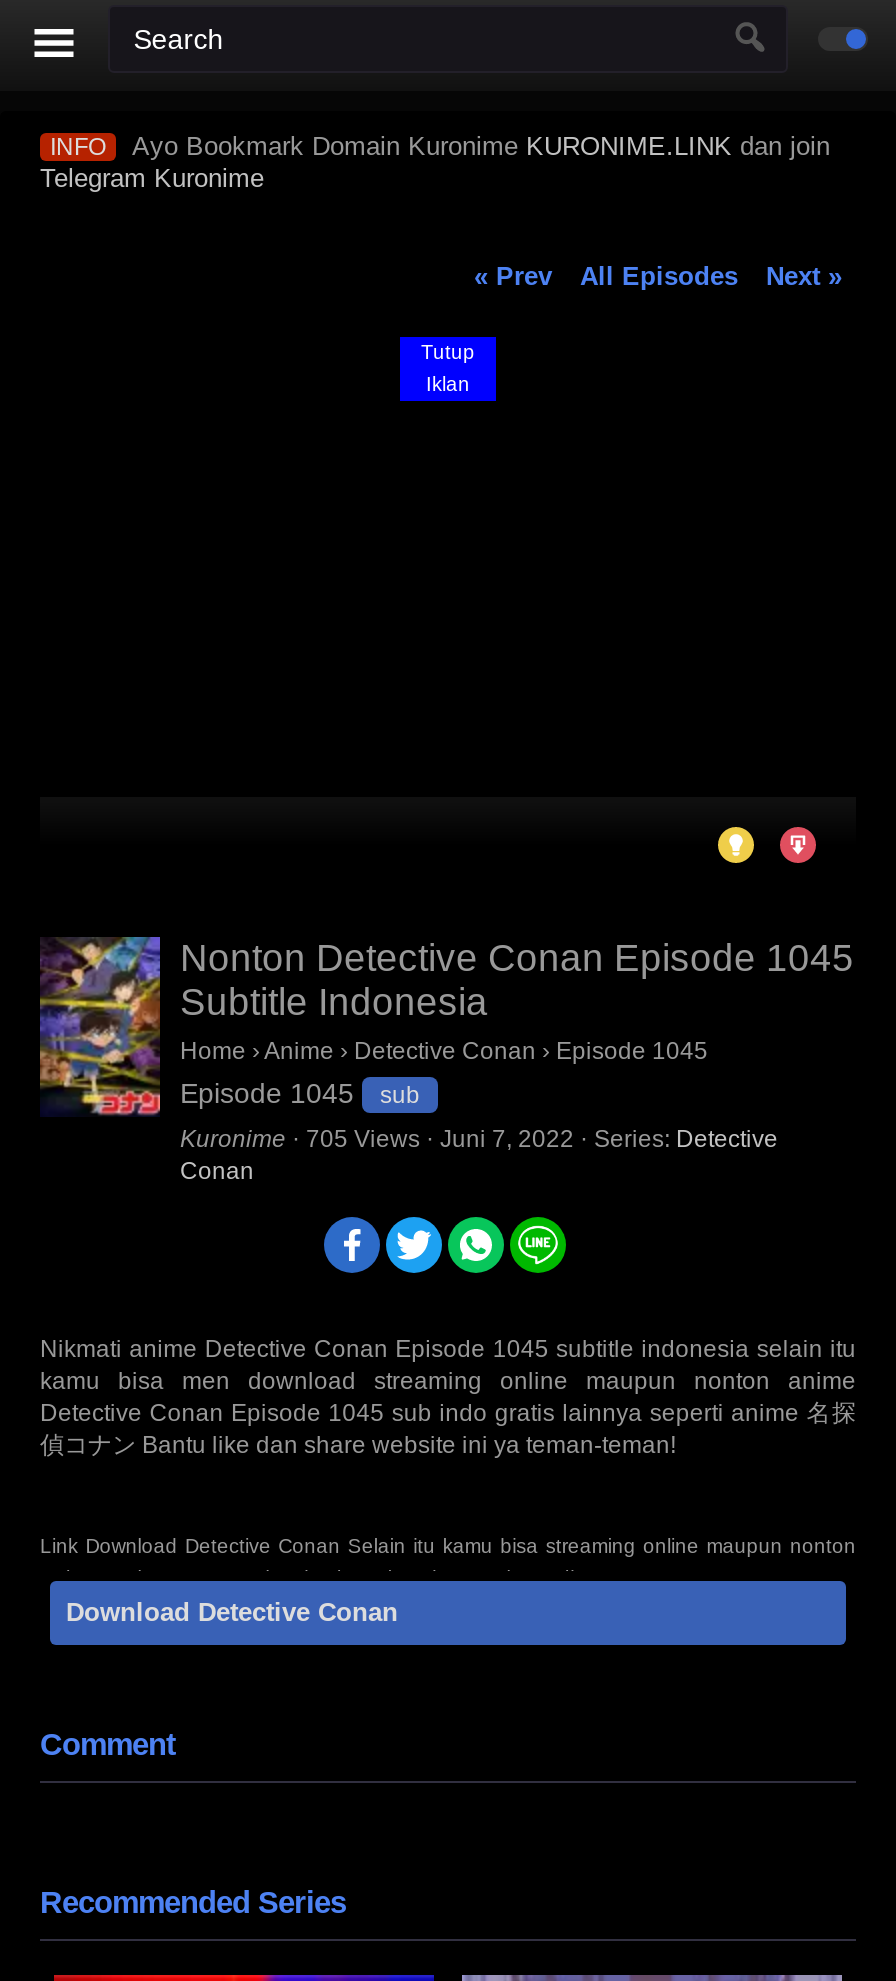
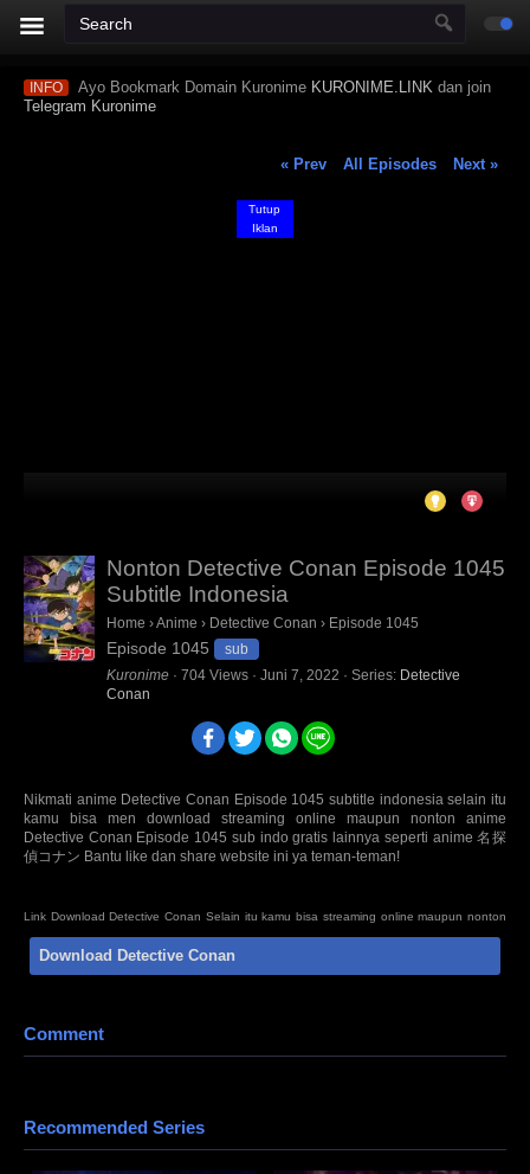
[180,1125,778,1153] Kuronime · 705 Views · Juni 7, 2022 · Series: Detective -> [106,667,460,684] Kuronime · 704 Views · Juni 7, 2022 · Series: Detective

